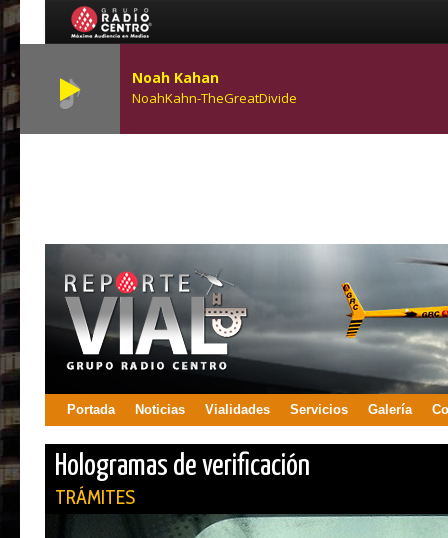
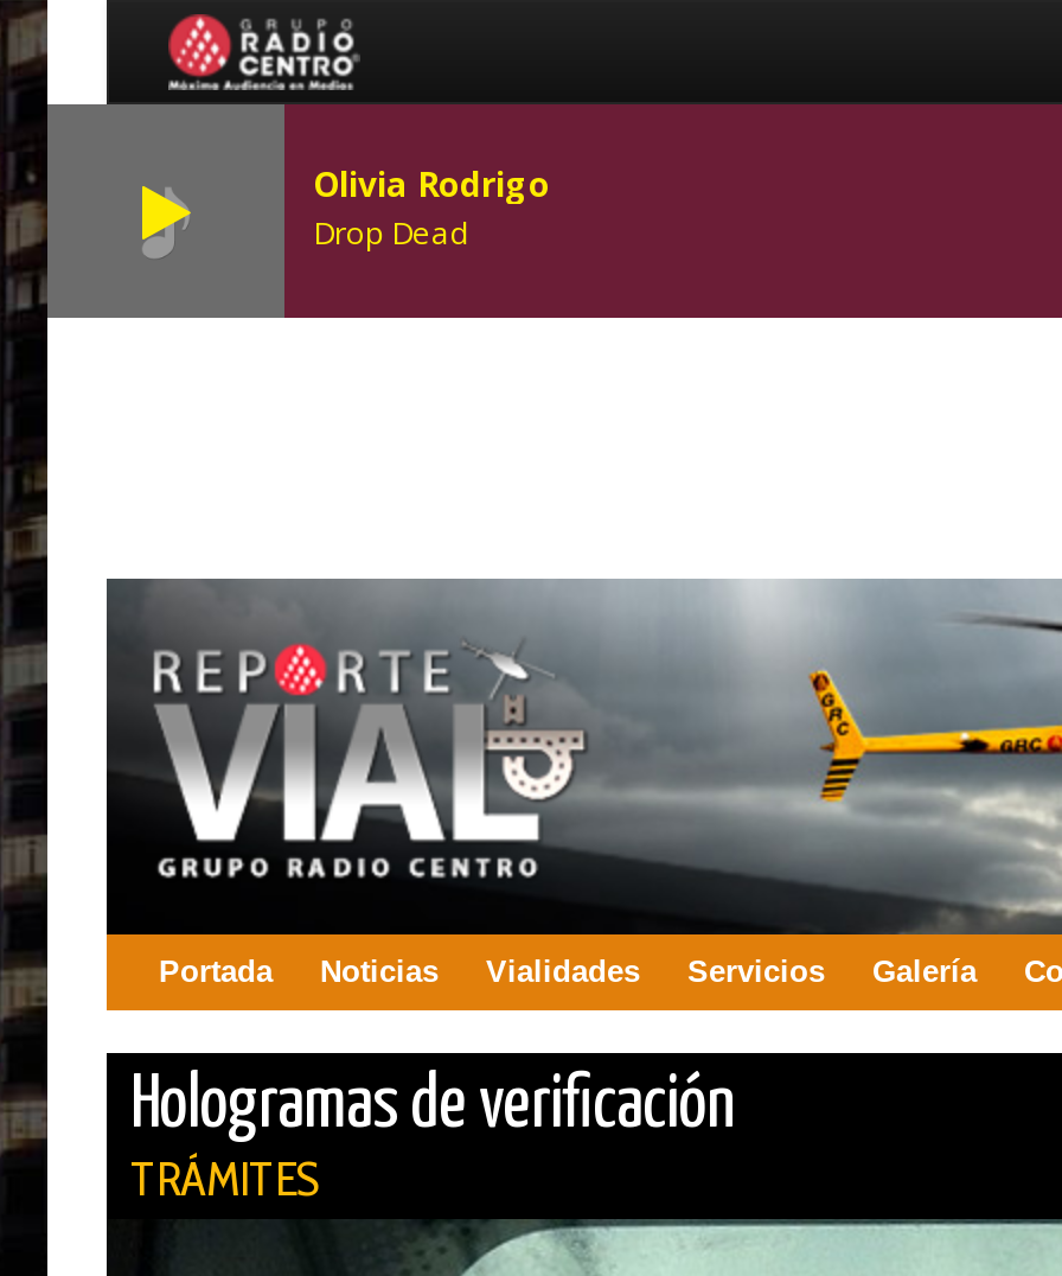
[132,68,297,107] Noah Kahan | NoahKahn-TheGreatDivide -> [313,161,550,254] Olivia Rodrigo | Drop Dead

